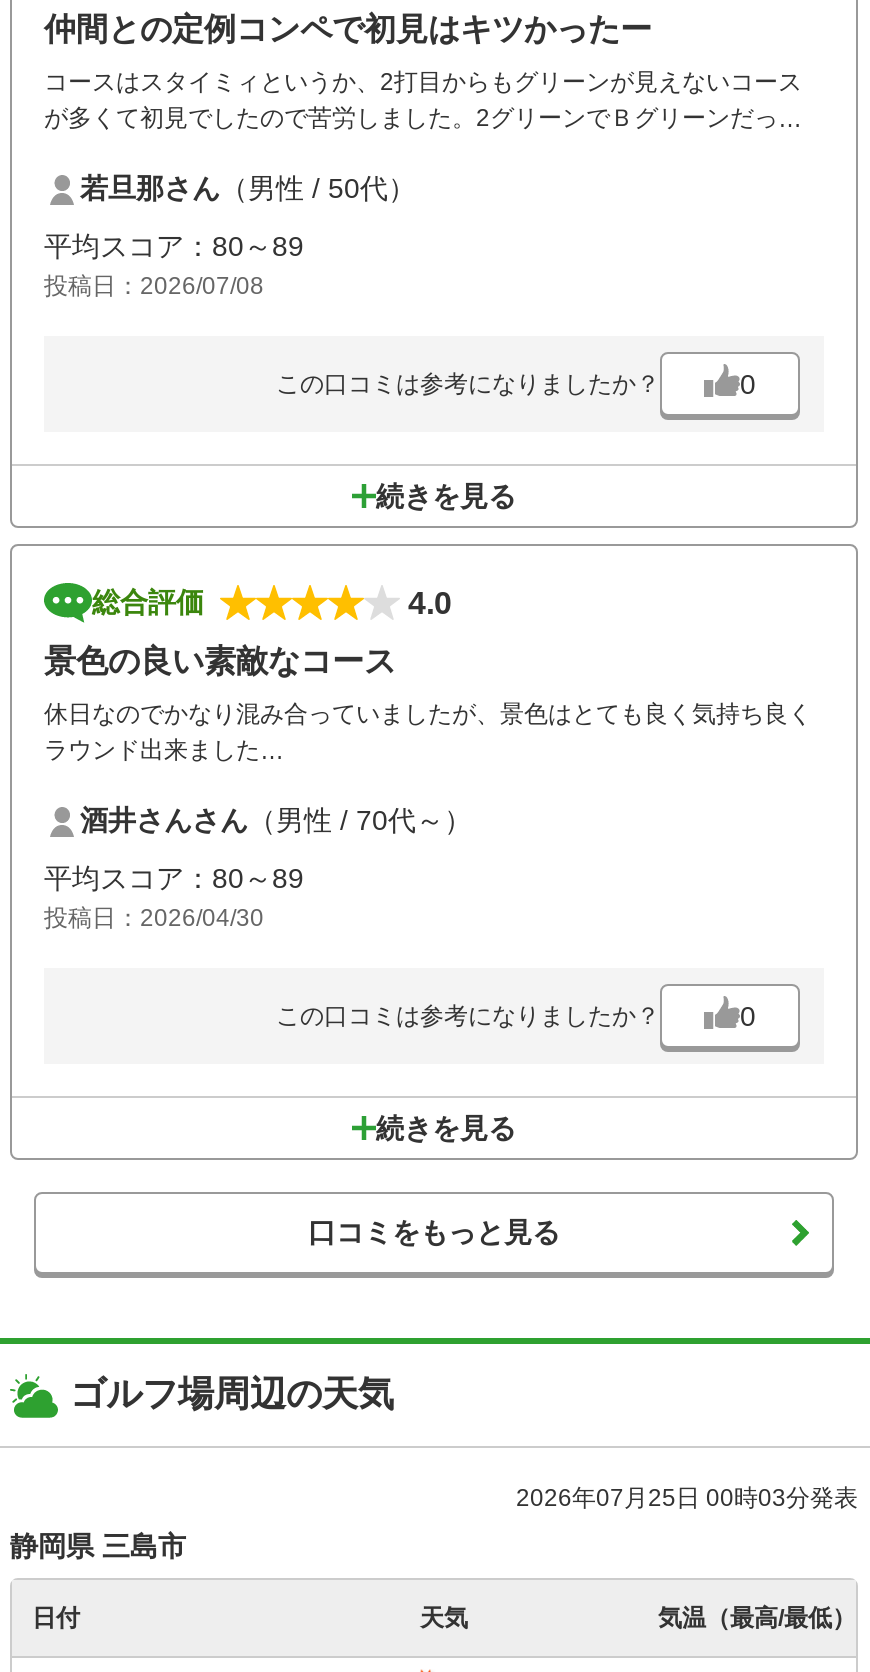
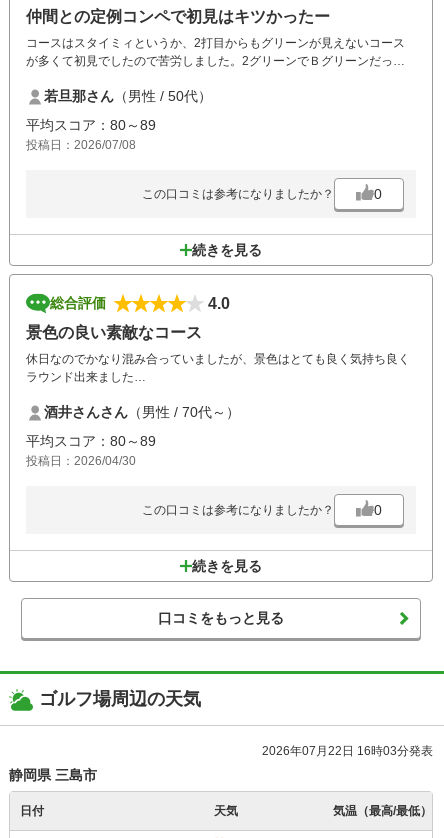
[516,1485,858,1513] 2026年07月25日 00時03分発表 -> [262,744,433,758] 2026年07月22日 16時03分発表

